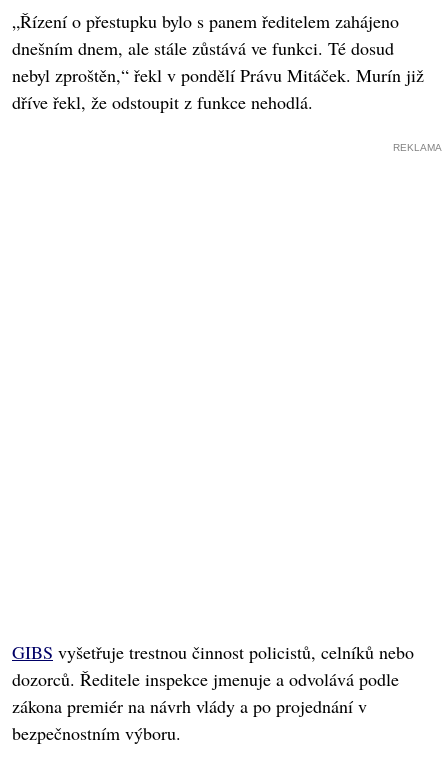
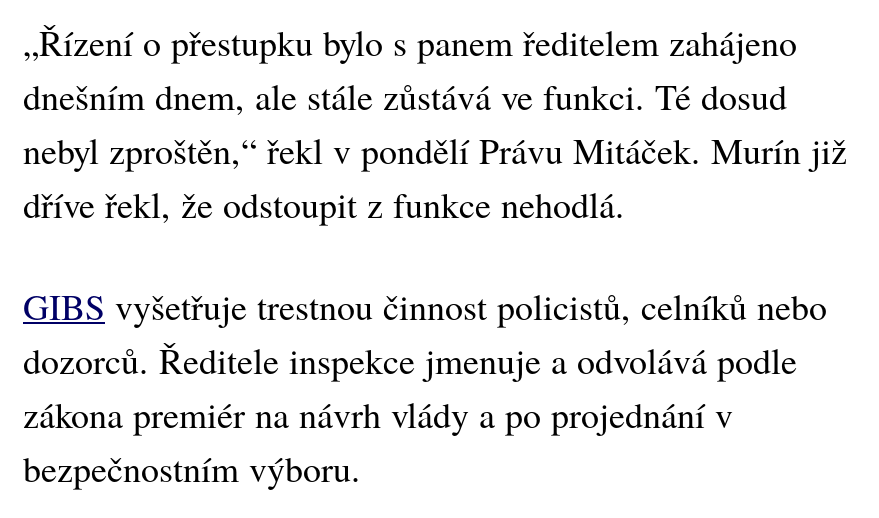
[393,142,442,153] REKLAMA -> none

